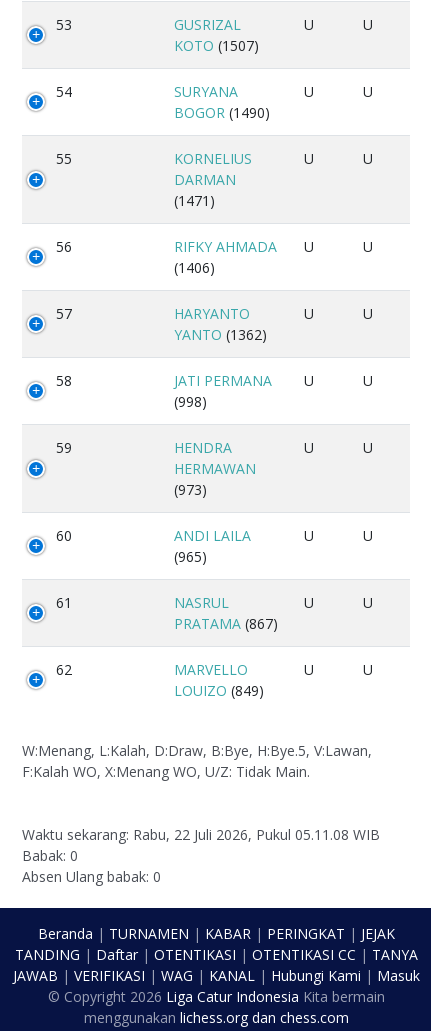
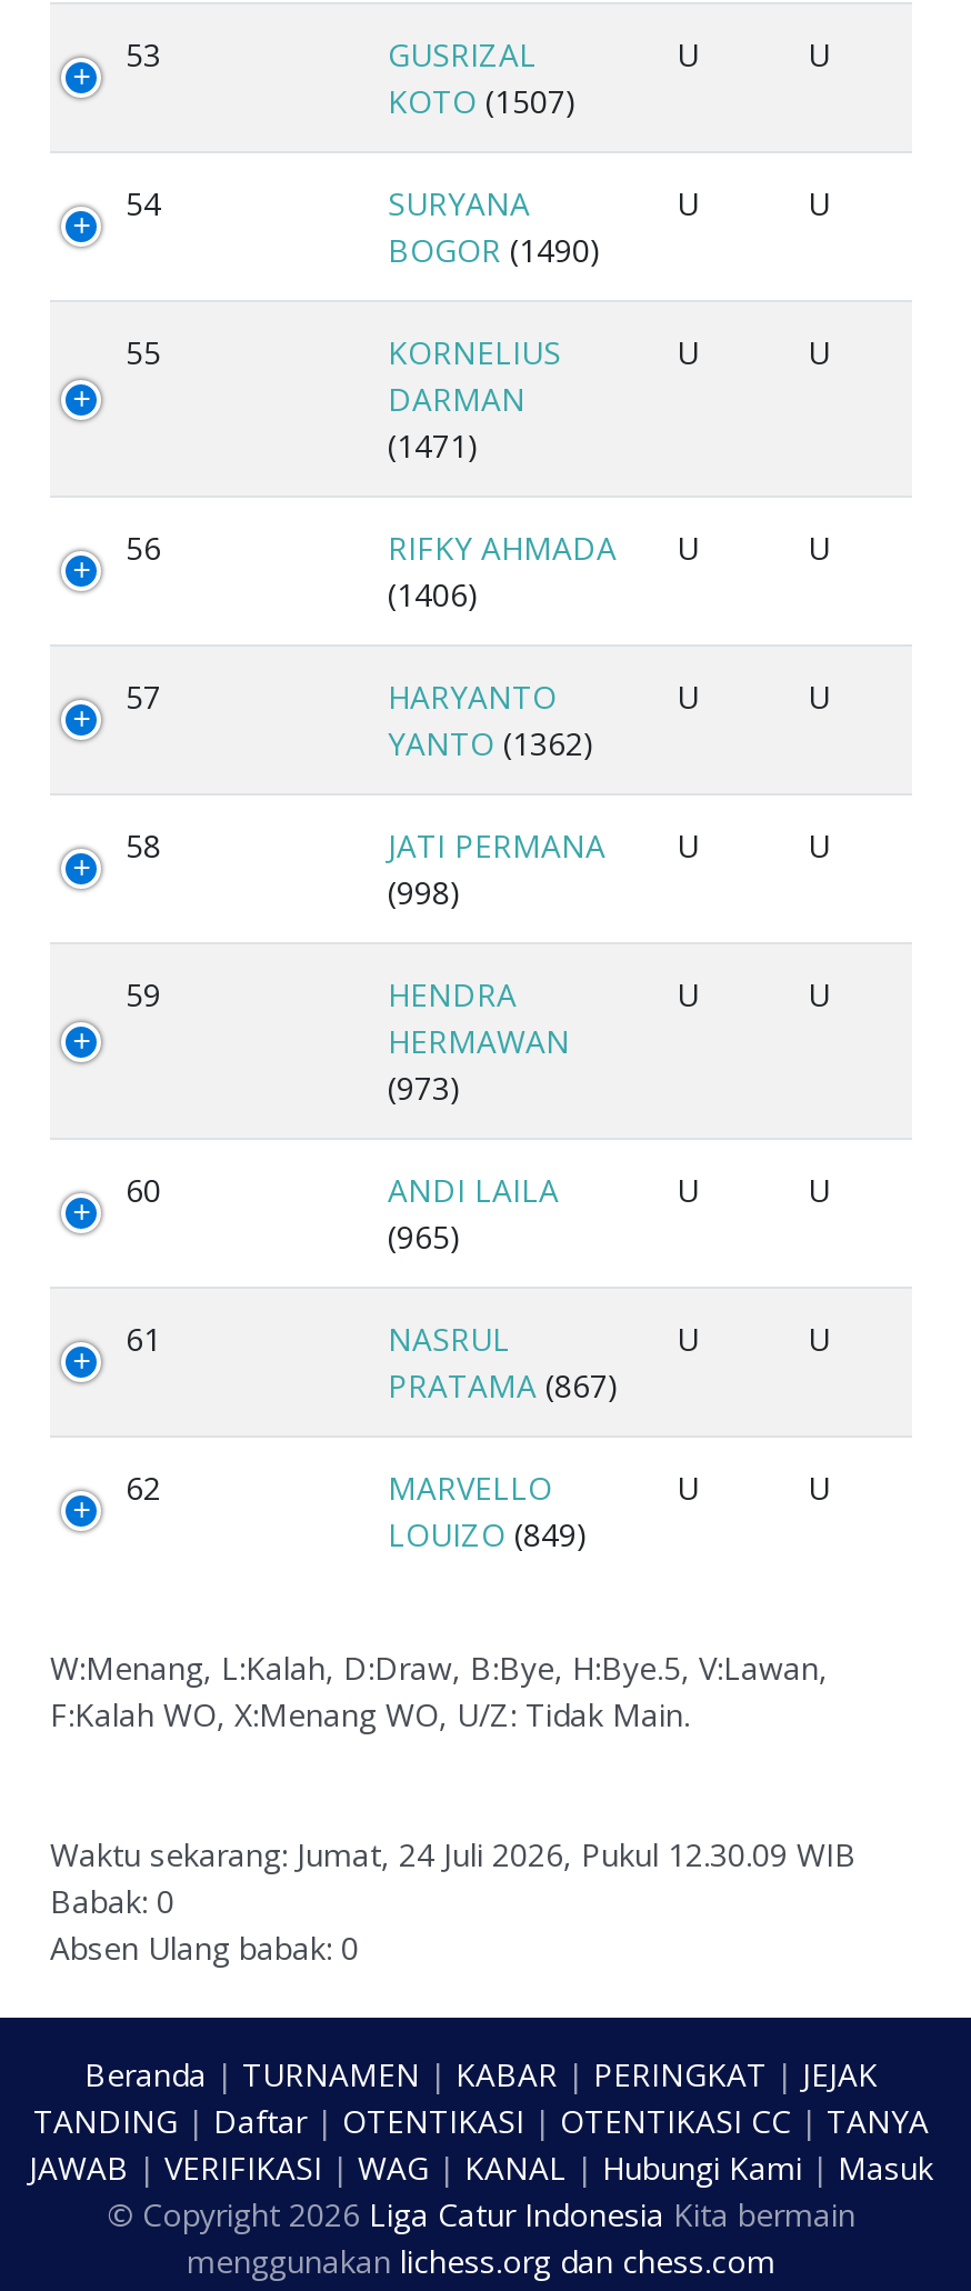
[22,825,380,844] Waktu sekarang: Rabu, 22 Juli 2026, Pukul 05.11.08 WIB -> [50,1833,857,1875] Waktu sekarang: Jumat, 24 Juli 2026, Pukul 12.30.09 WIB

